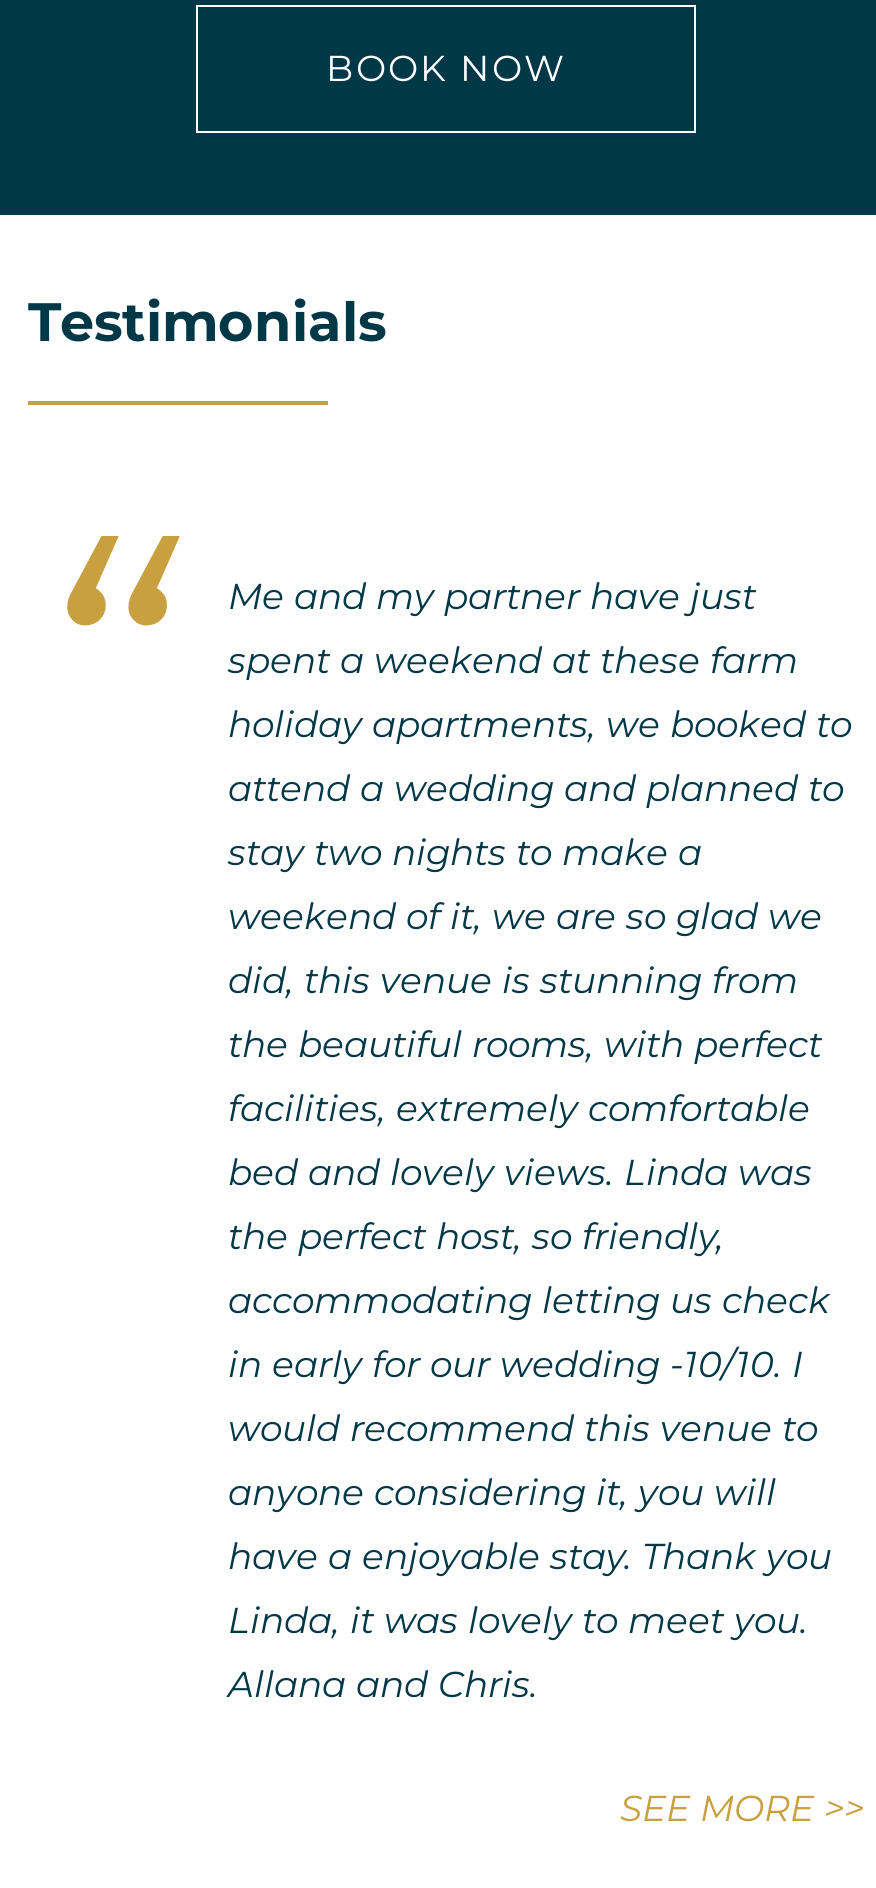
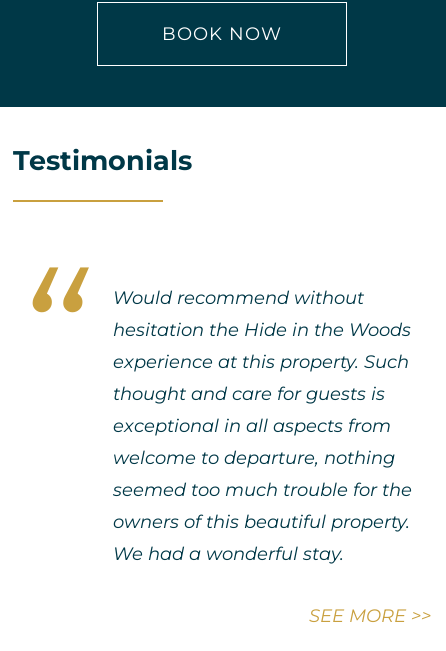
[228,575,852,1707] Me and my partner have just | spent a weekend at these farm | holiday apartments, we booked to | attend a wedding and planned to | stay two nights to make a | weekend of it, we are so glad we | did, this venue is stunning from | the beautiful rooms, with perfect | facilities, extremely comfortable | bed and lovely views. Linda was | the perfect host, so friendly, | accommodating letting us check | in early for our wedding -10/10. I | would recommend this venue to | anyone considering it, you will | have a enjoyable stay. Thank you | Linda, it was lovely to meet you. | Allana and Chris. -> [113,287,412,565] Would recommend without | hesitation the Hide in the Woods | experience at this property. Such | thought and care for guests is | exceptional in all aspects from | welcome to departure, nothing | seemed too much trouble for the | owners of this beautiful property. | We had a wonderful stay.

